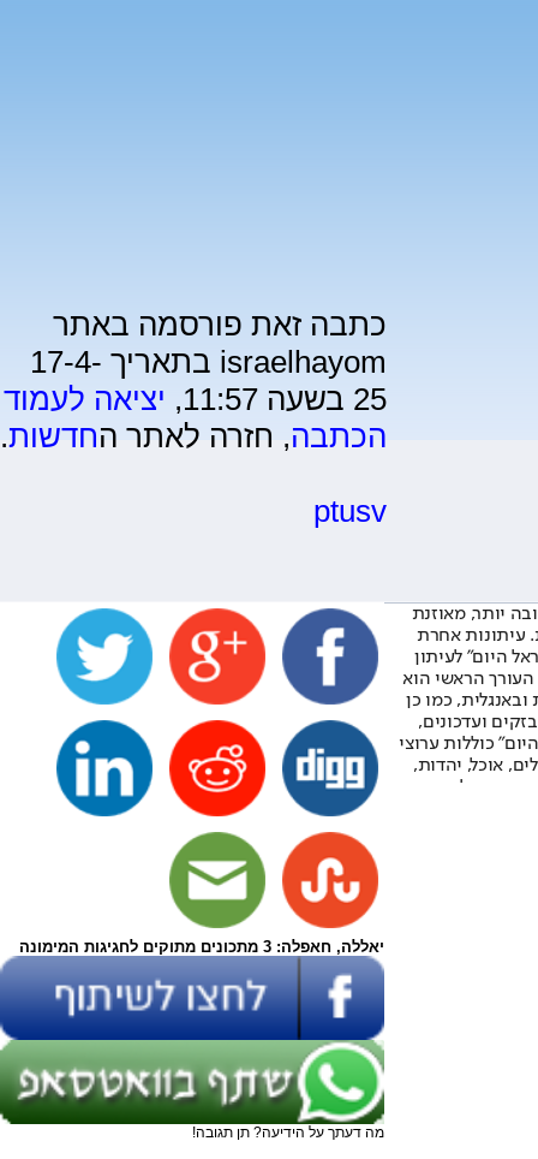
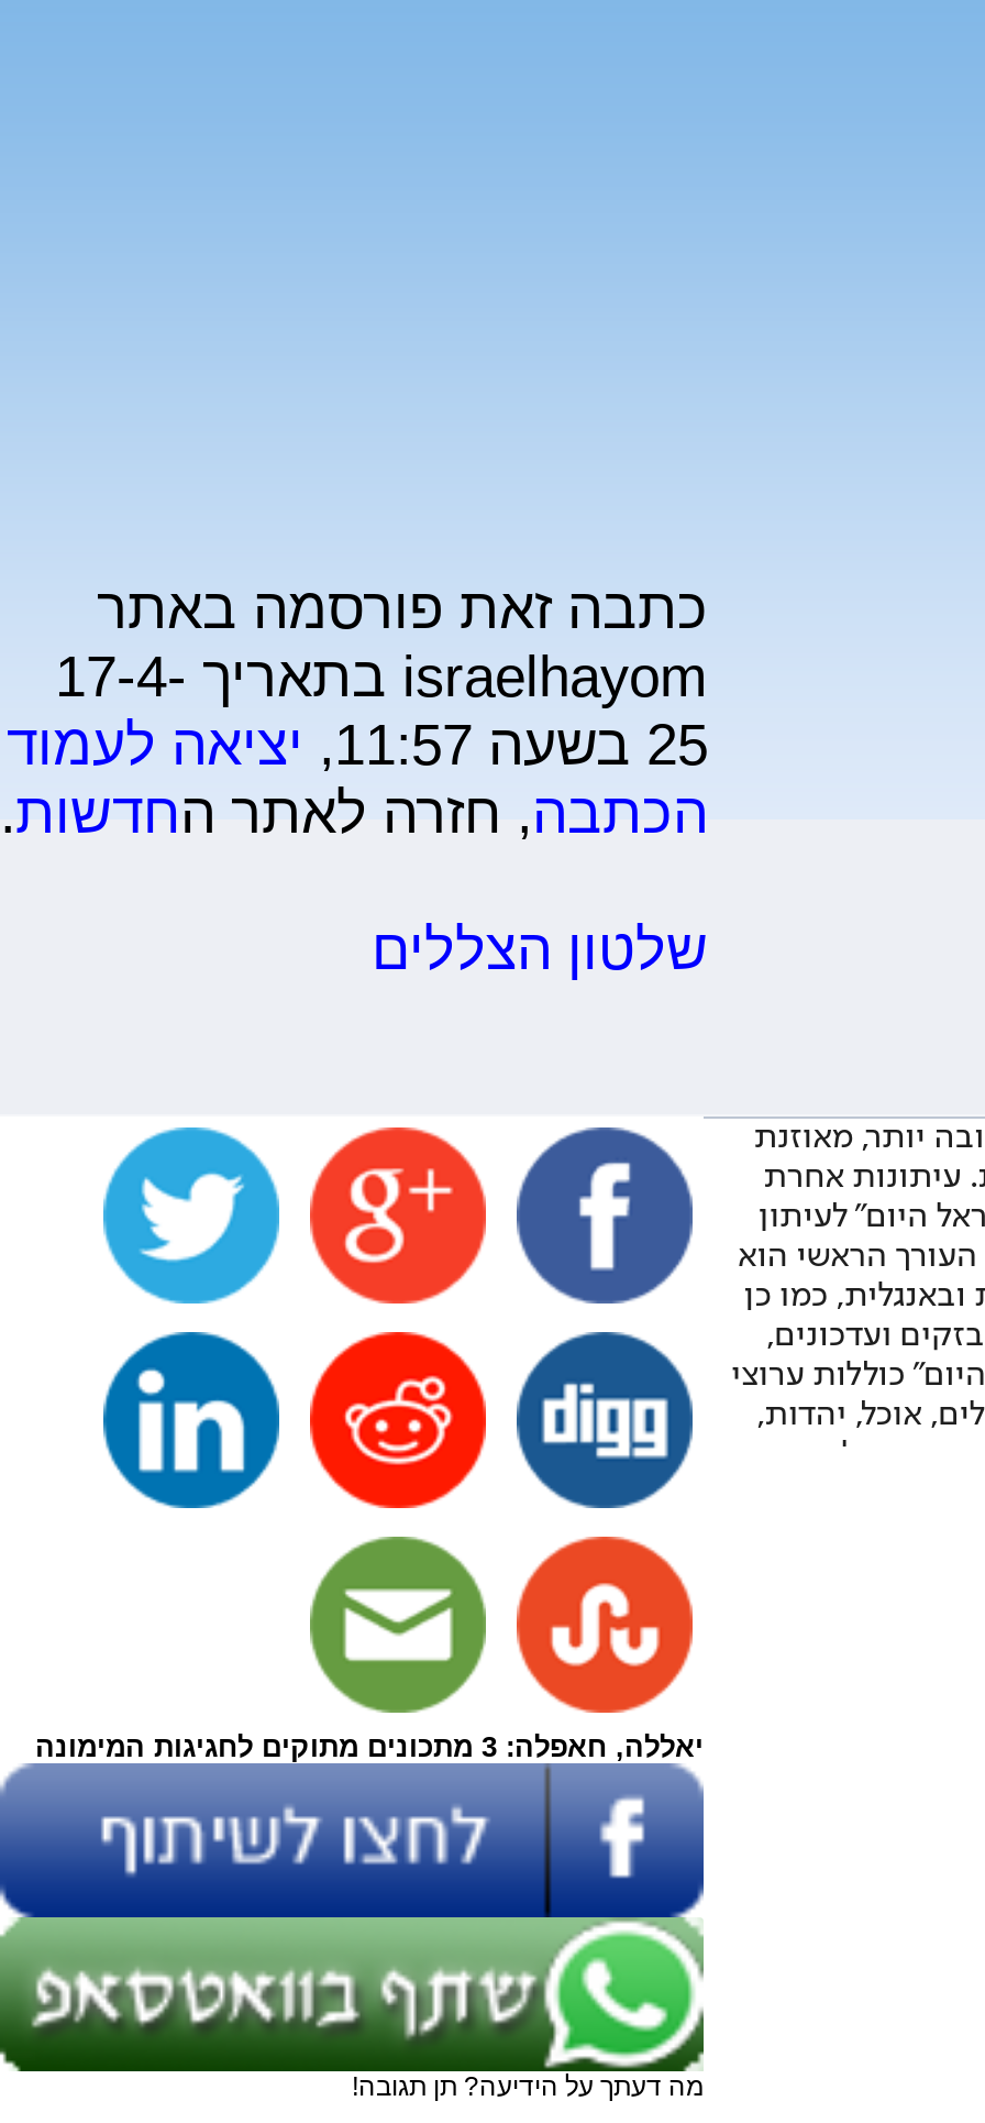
[313,493,387,529] ptusv -> [372,916,708,982] שלטון הצללים

